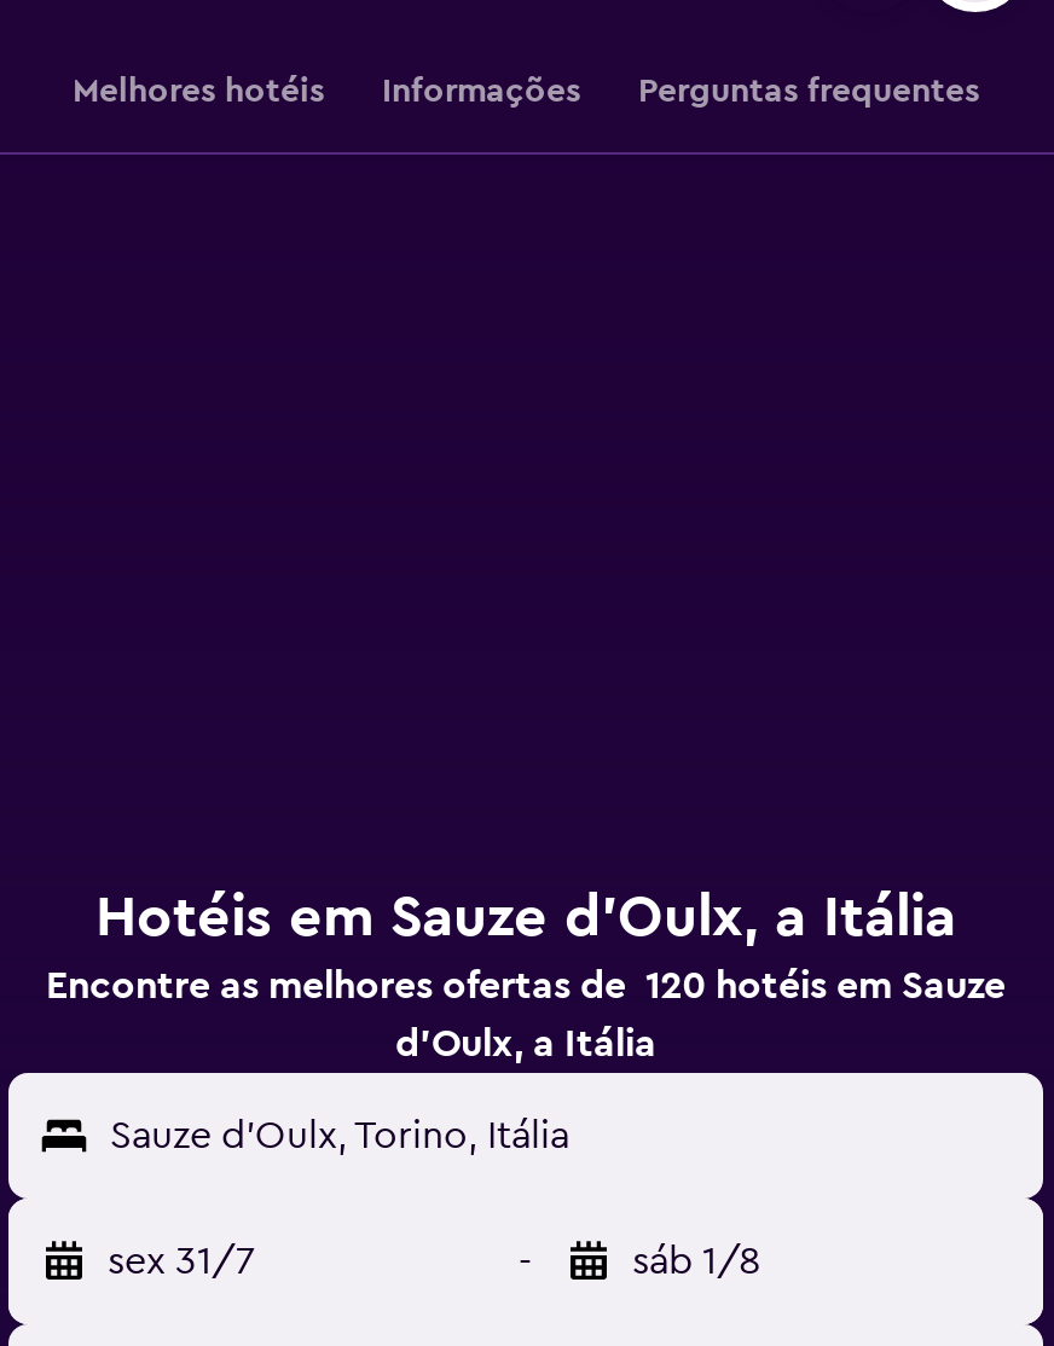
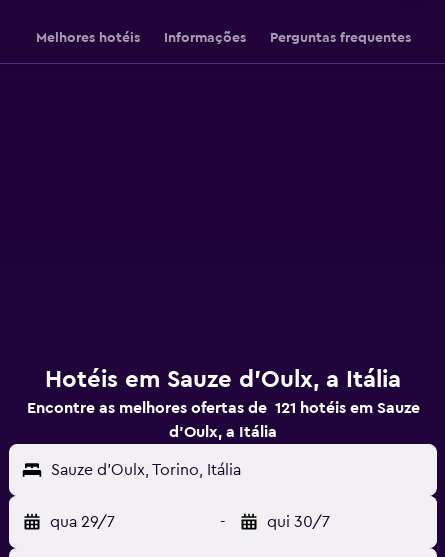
[46,967,1006,1005] Encontre as melhores ofertas de 120 hotéis em Sauze -> [26,400,419,416] Encontre as melhores ofertas de 121 hotéis em Sauze
[108,1242,255,1281] sex 31/7 -> [50,514,115,530] qua 29/7
[632,1242,760,1281] sáb 1/8 -> [267,514,330,530] qui 30/7

